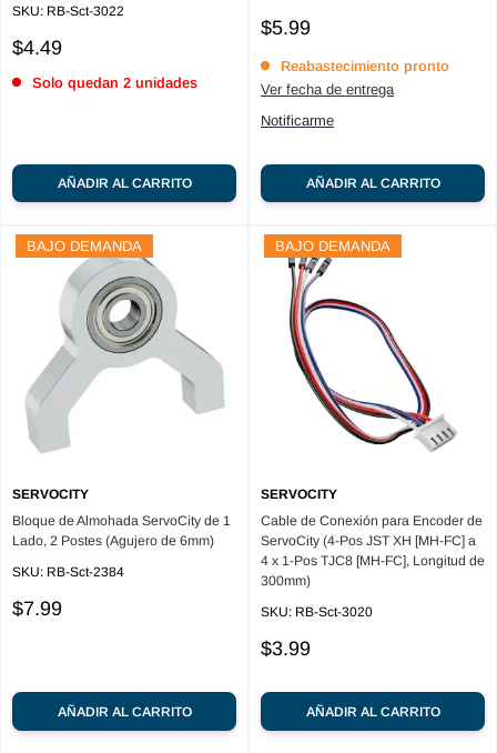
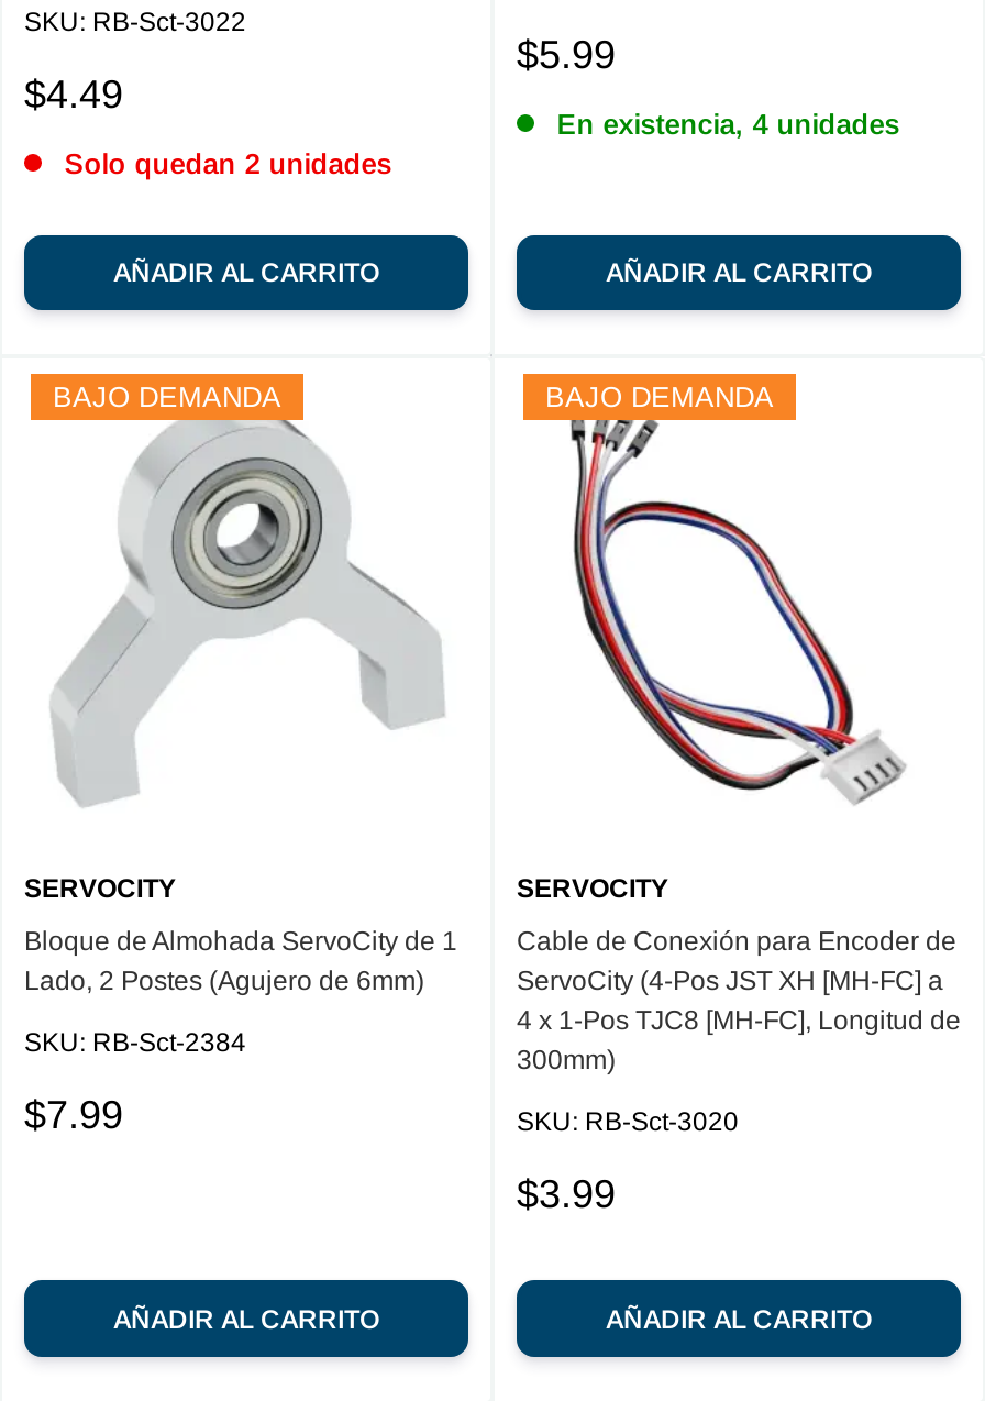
[261,57,450,129] Reabastecimiento pronto | Ver fecha de entrega | Notificarme -> [557,107,900,140] En existencia, 4 unidades

